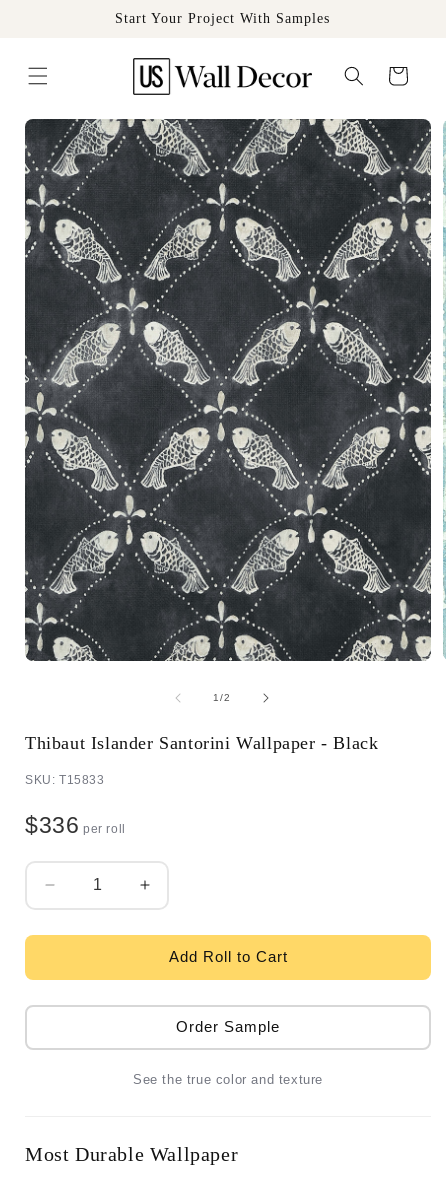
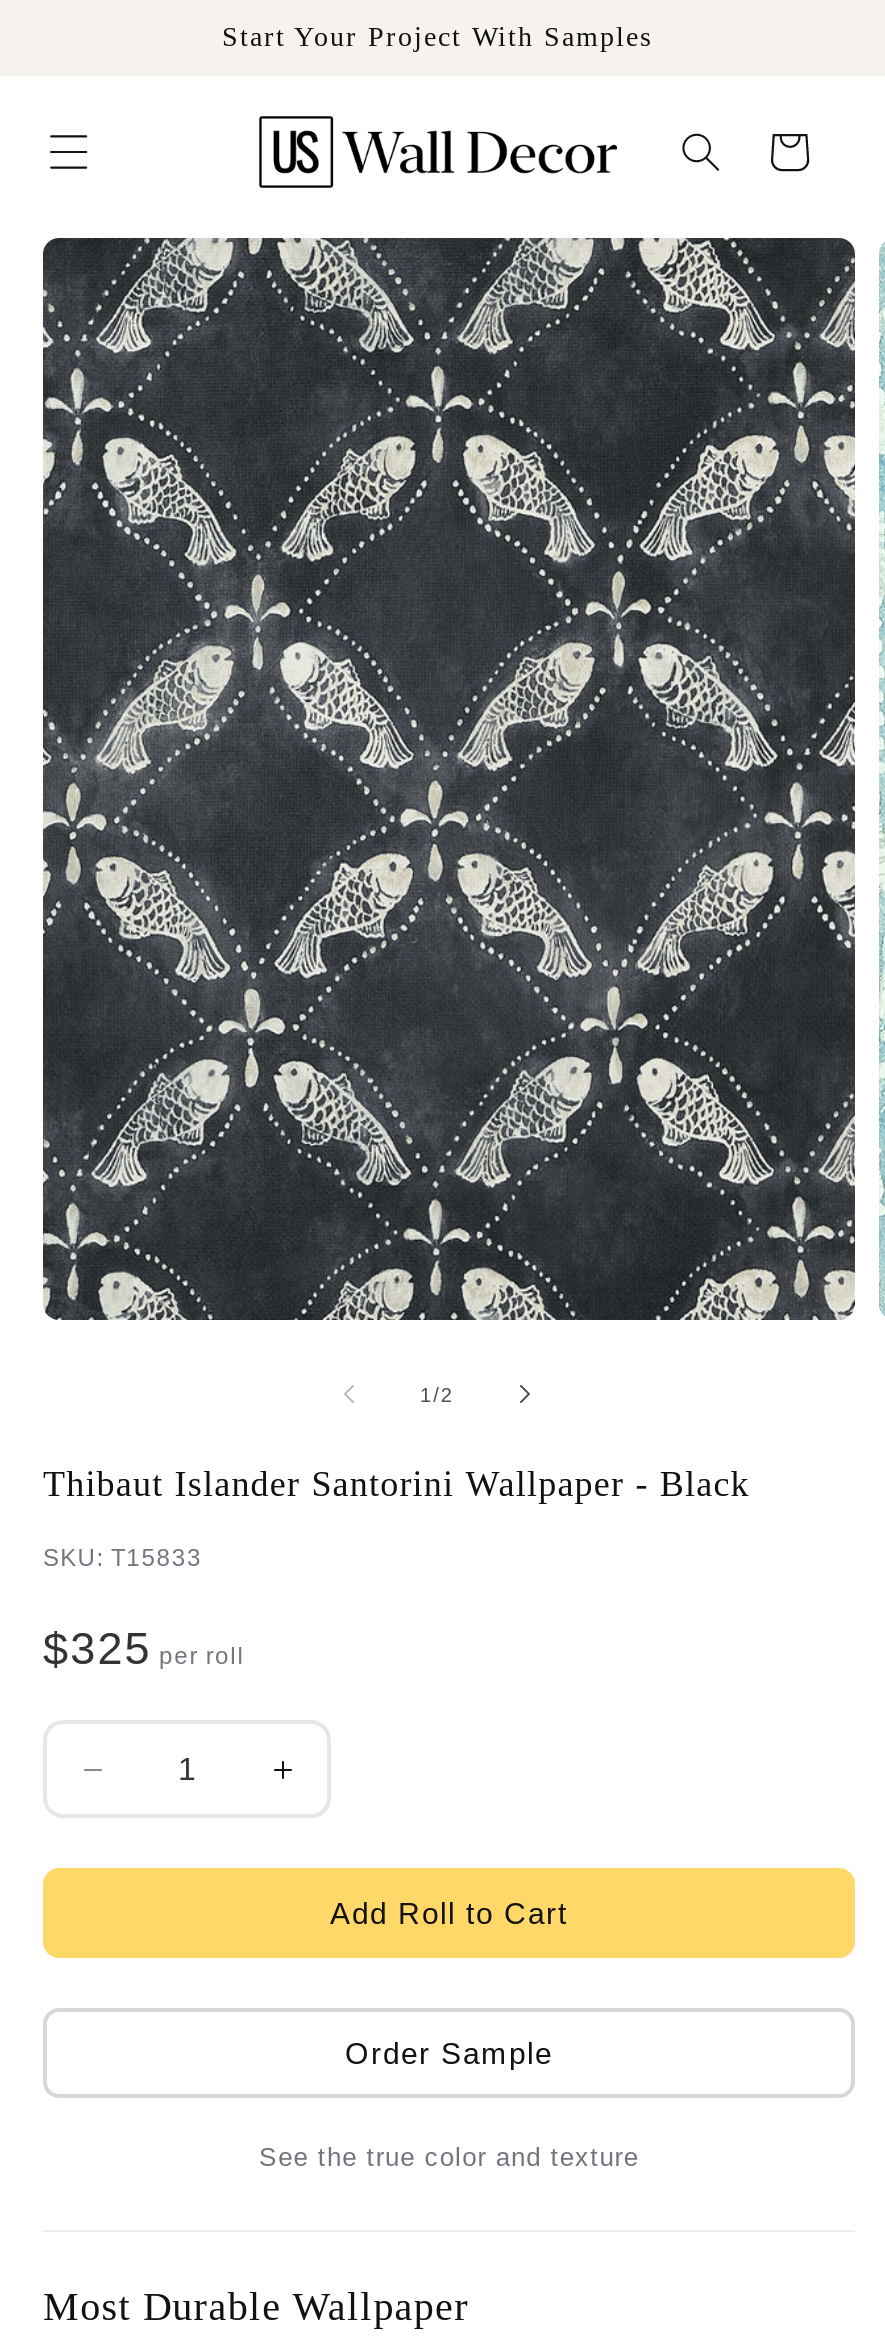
[25,813,126,838] $336 per roll -> [43,1624,245,1674] $325 per roll

